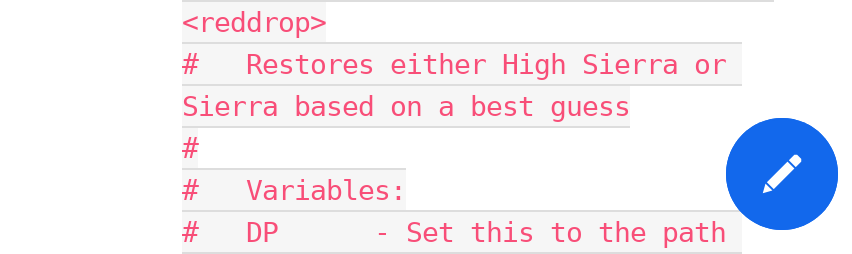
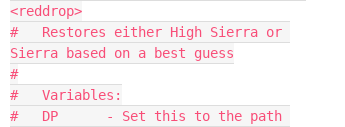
[724,116,840,232] [image] -> none

